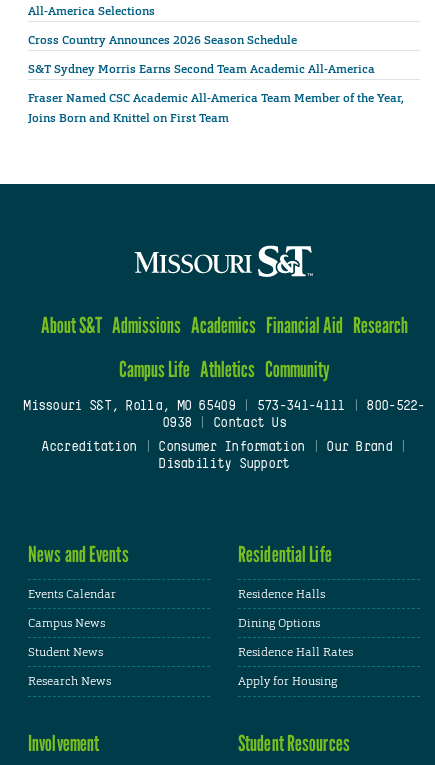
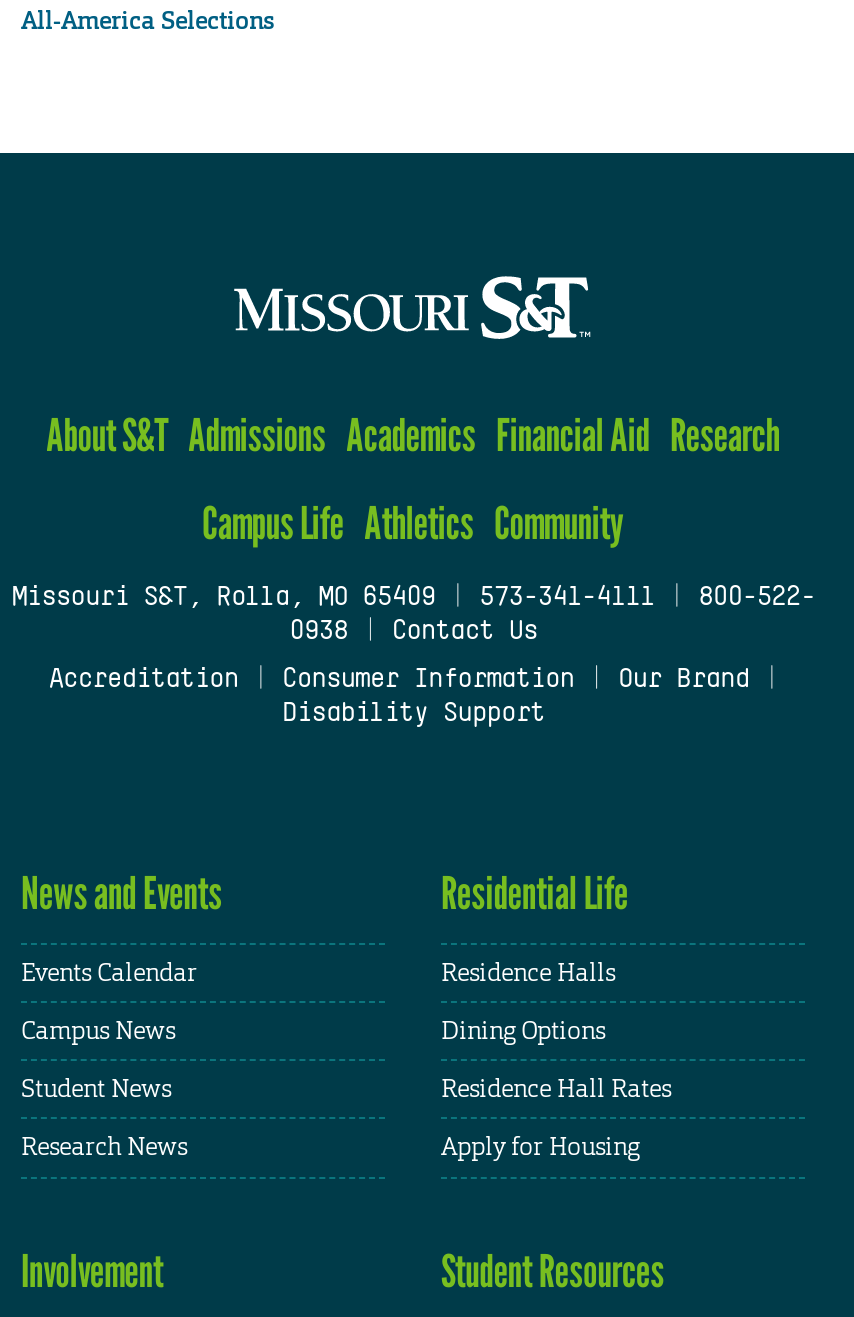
[28,32,404,126] Cross Country Announces 2026 Season Schedule | S&T Sydney Morris Earns Second Team Academic All-America | Fraser Named CSC Academic All-America Team Member of the Year, | Joins Born and Knittel on First Team -> none

